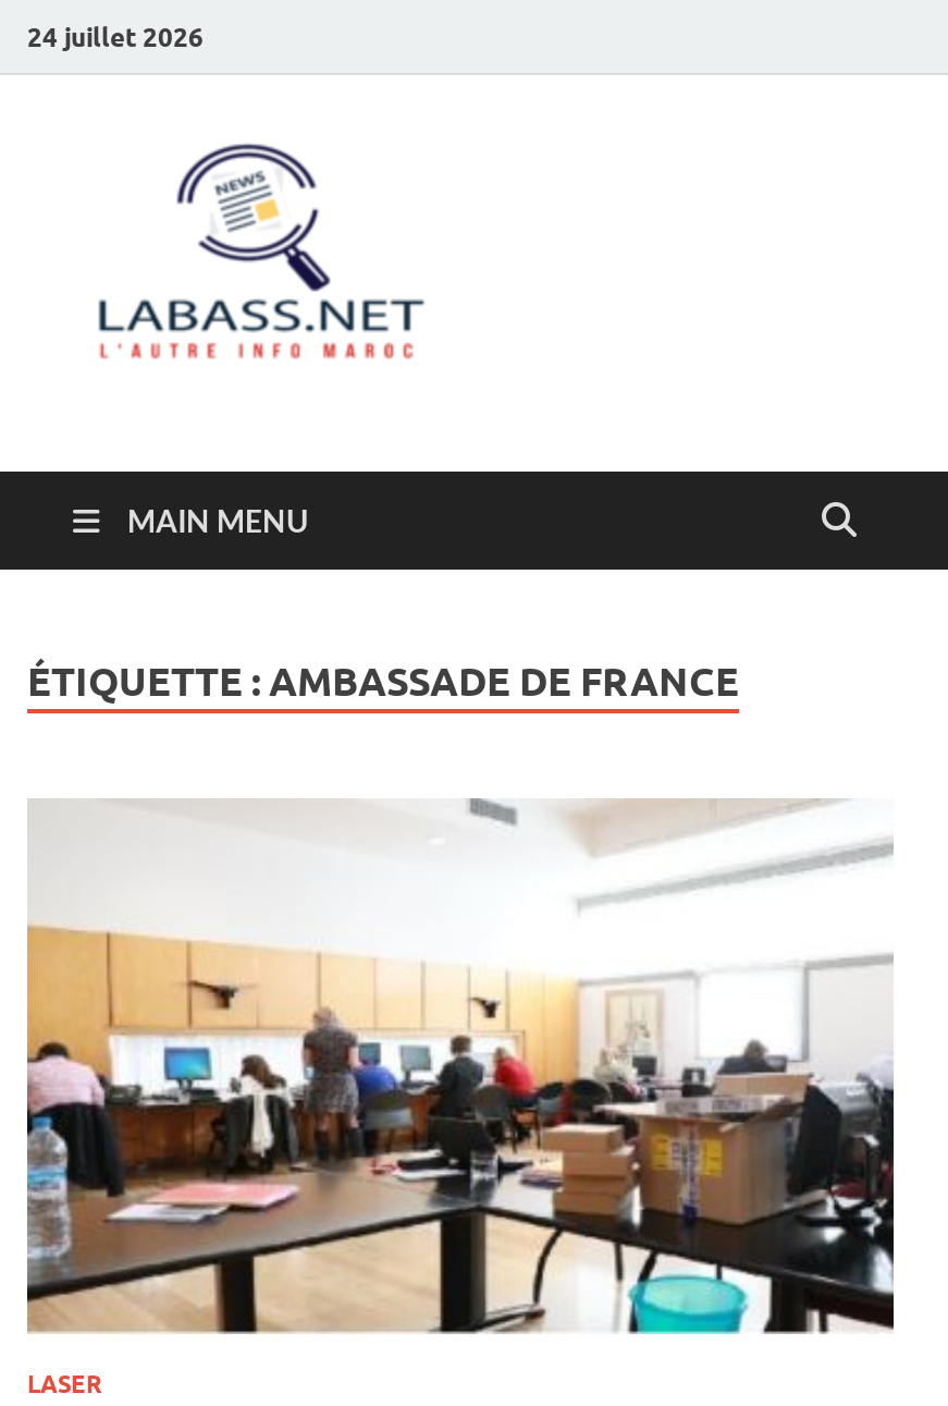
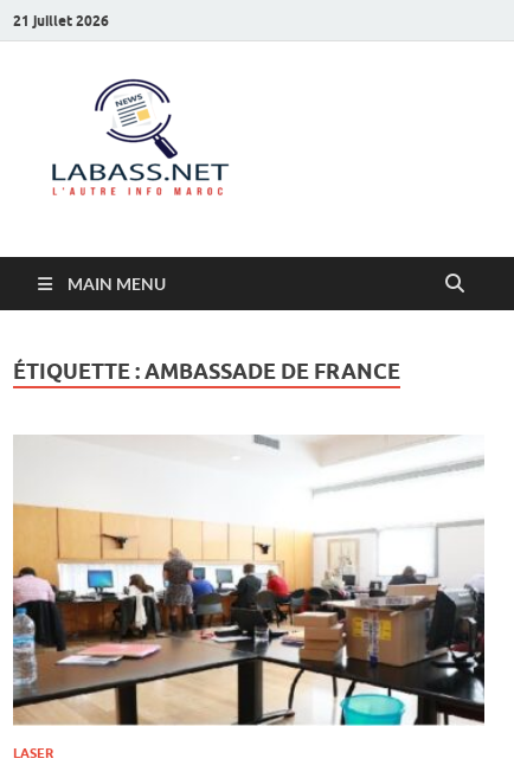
[27,20,204,52] 24 juillet 2026 -> [13,11,109,29] 21 juillet 2026

